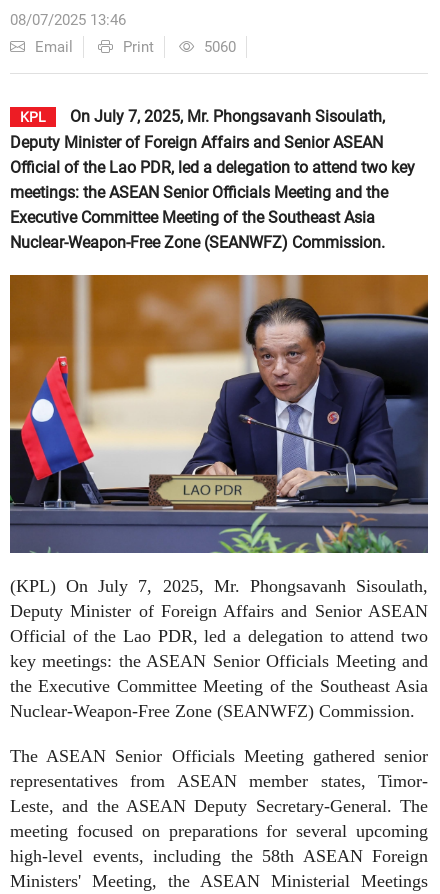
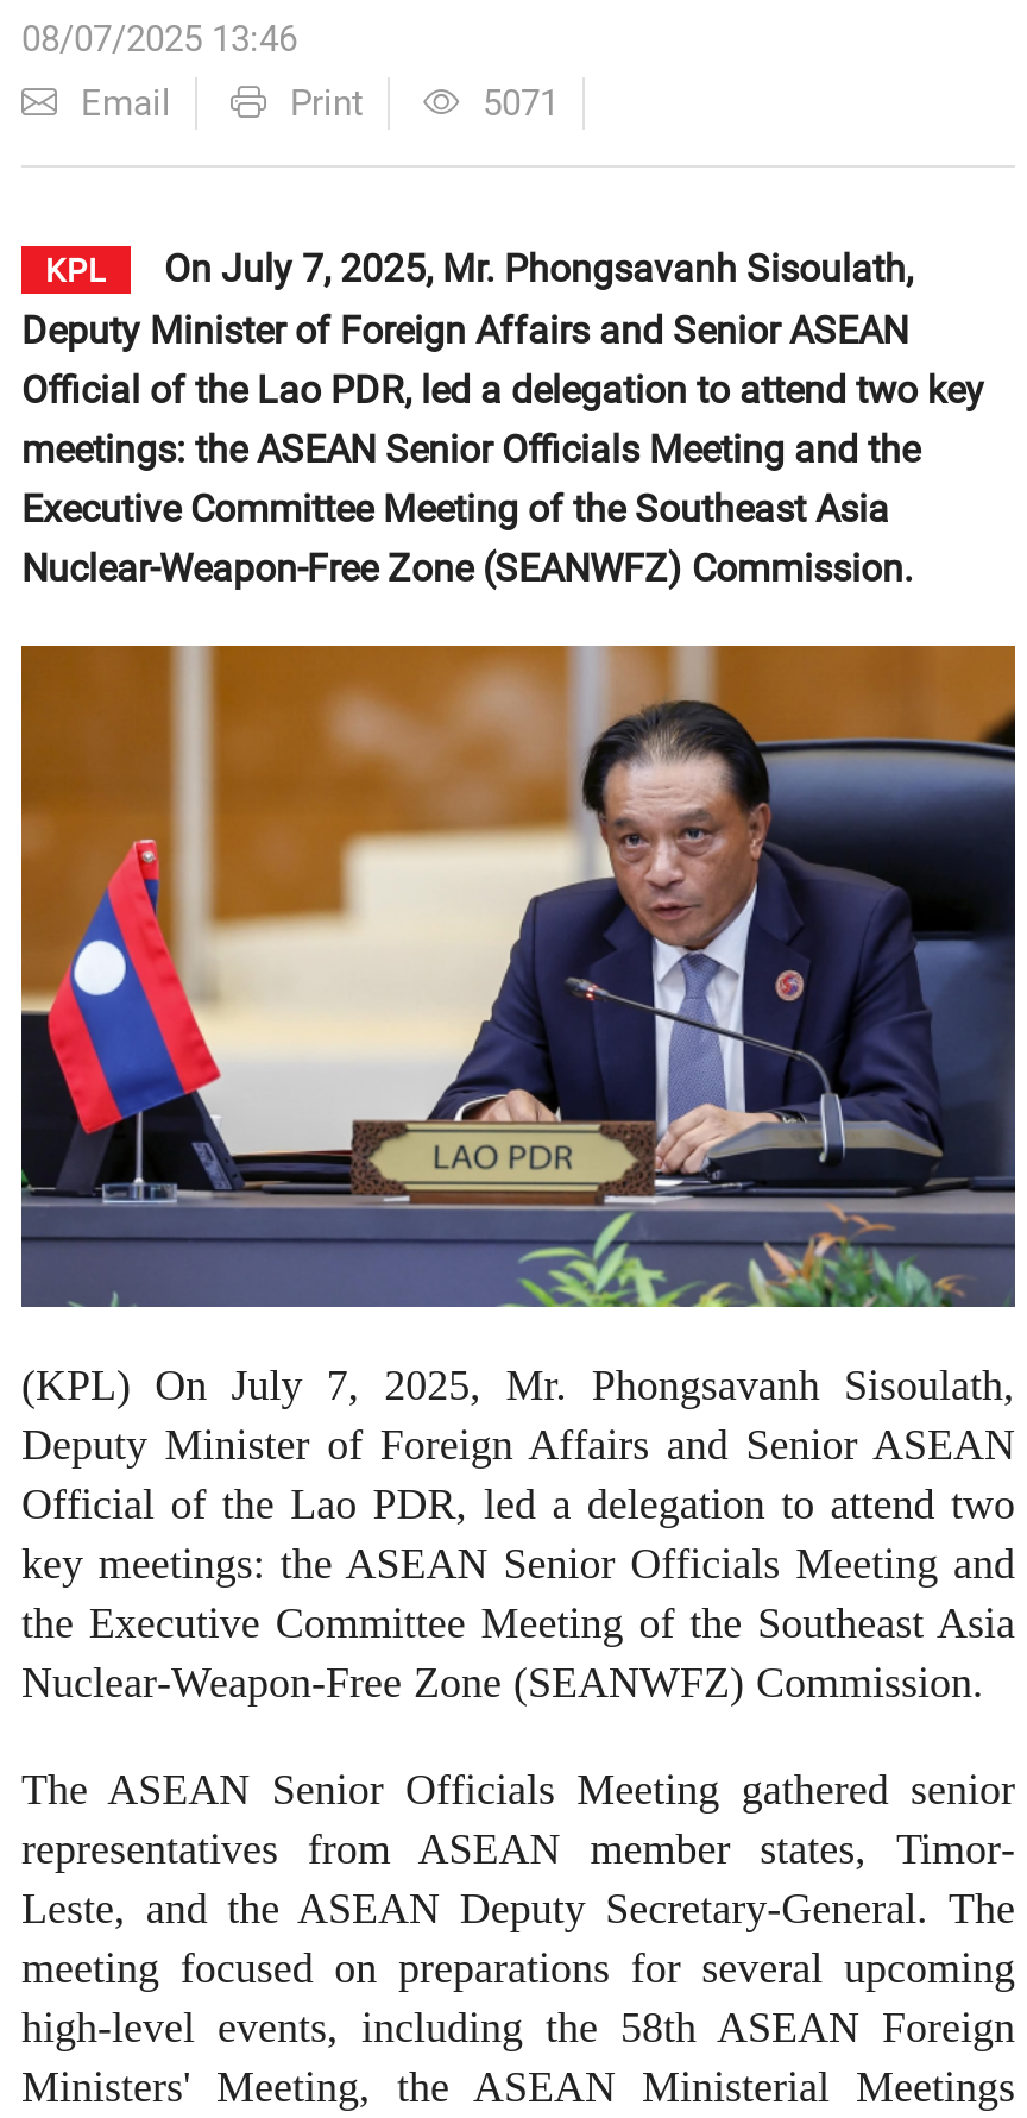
[204,38,236,56] 5060 -> [483,82,559,125] 5071

